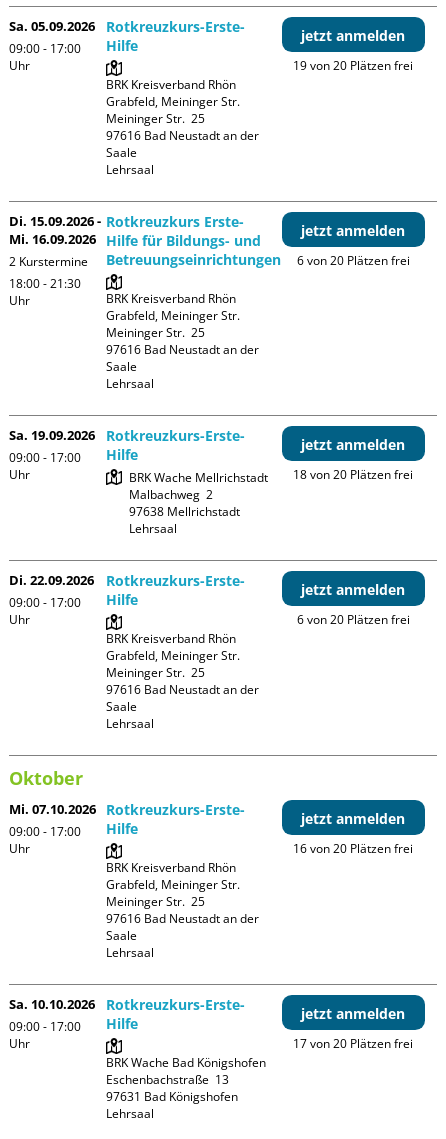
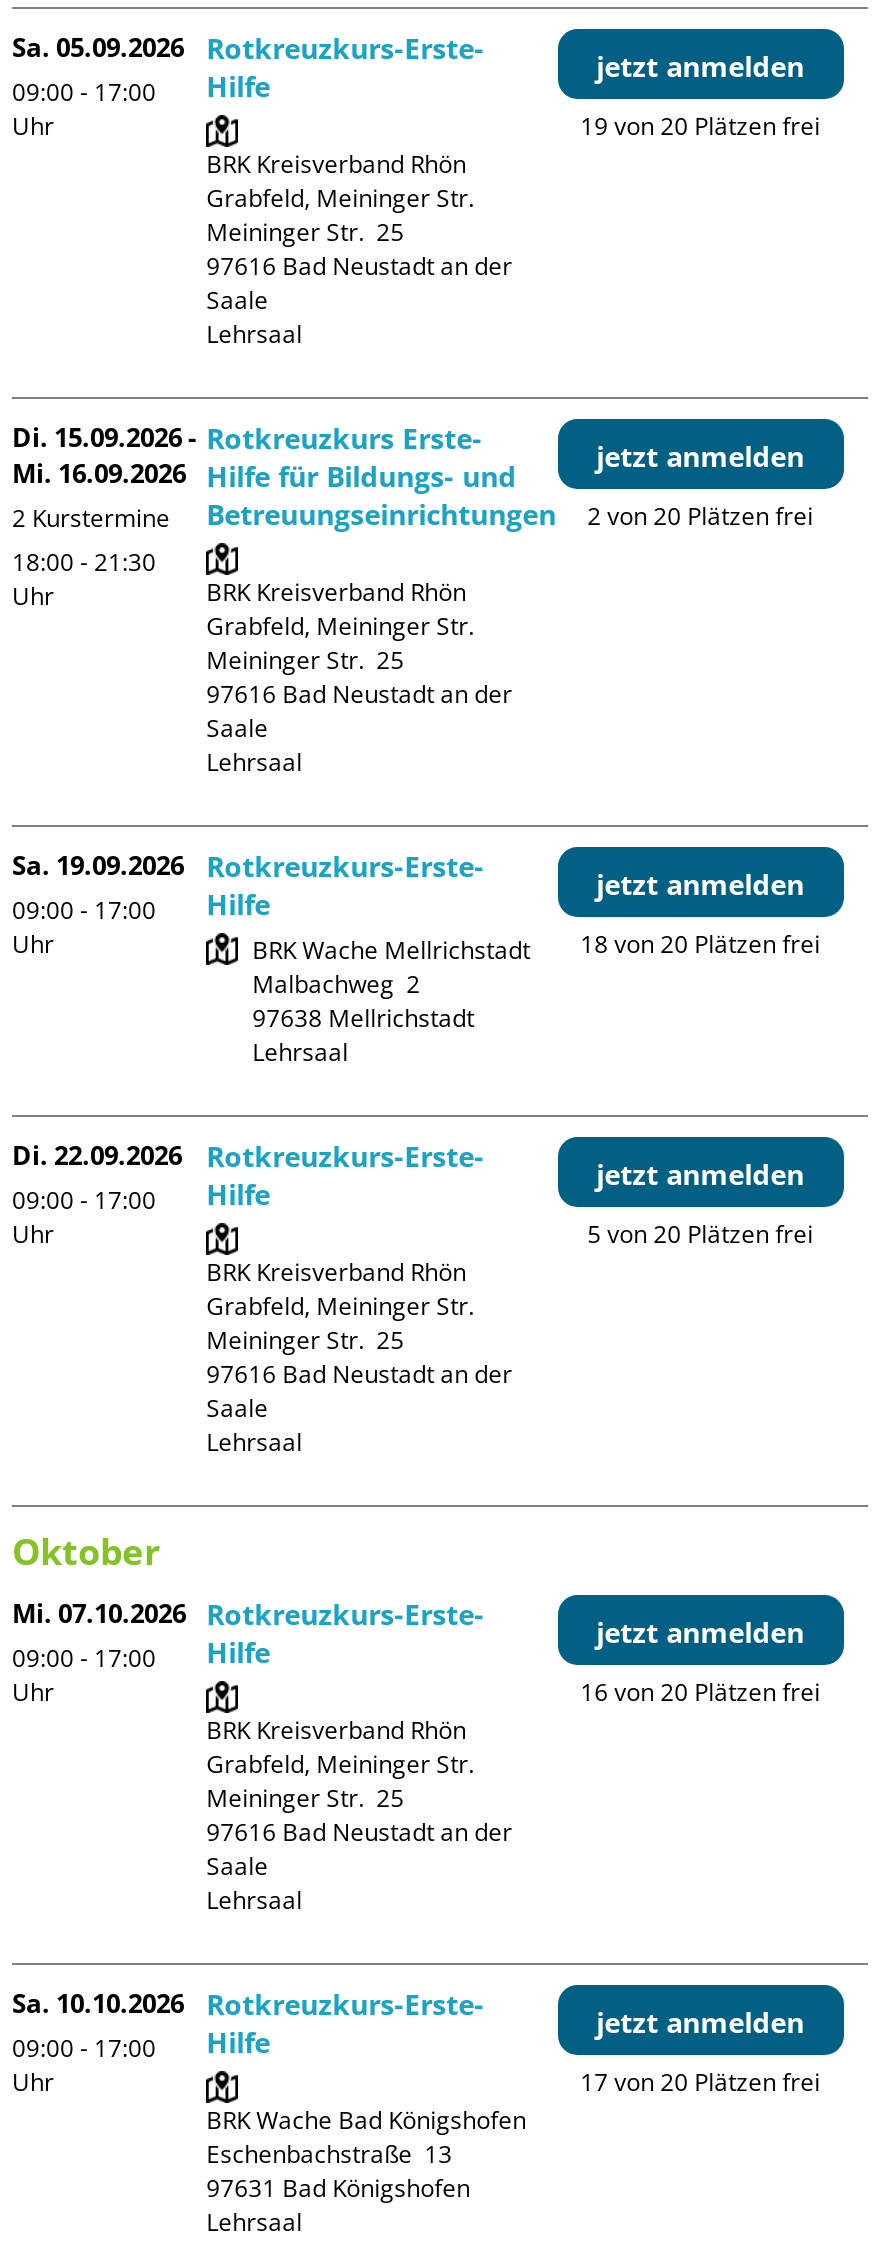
[297,252,410,269] 6 von 20 Plätzen frei -> [587,499,813,533] 2 von 20 Plätzen frei
[297,611,410,628] 6 von 20 Plätzen frei -> [587,1217,813,1251] 5 von 20 Plätzen frei

